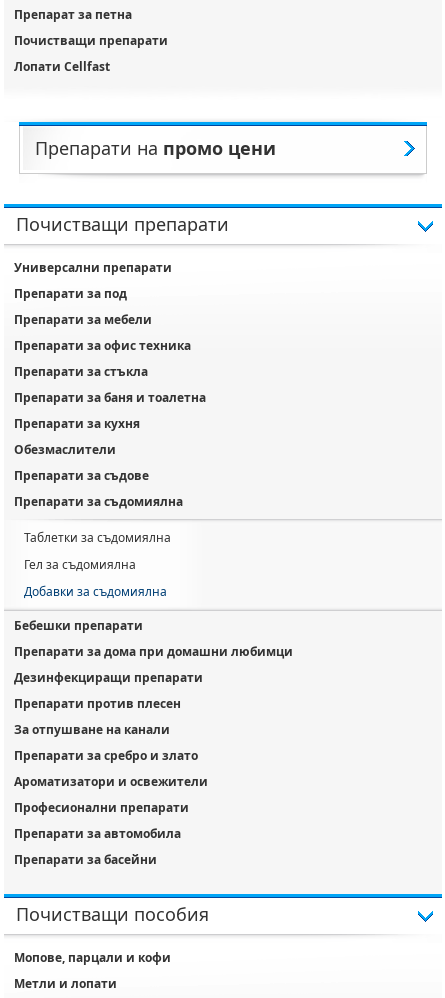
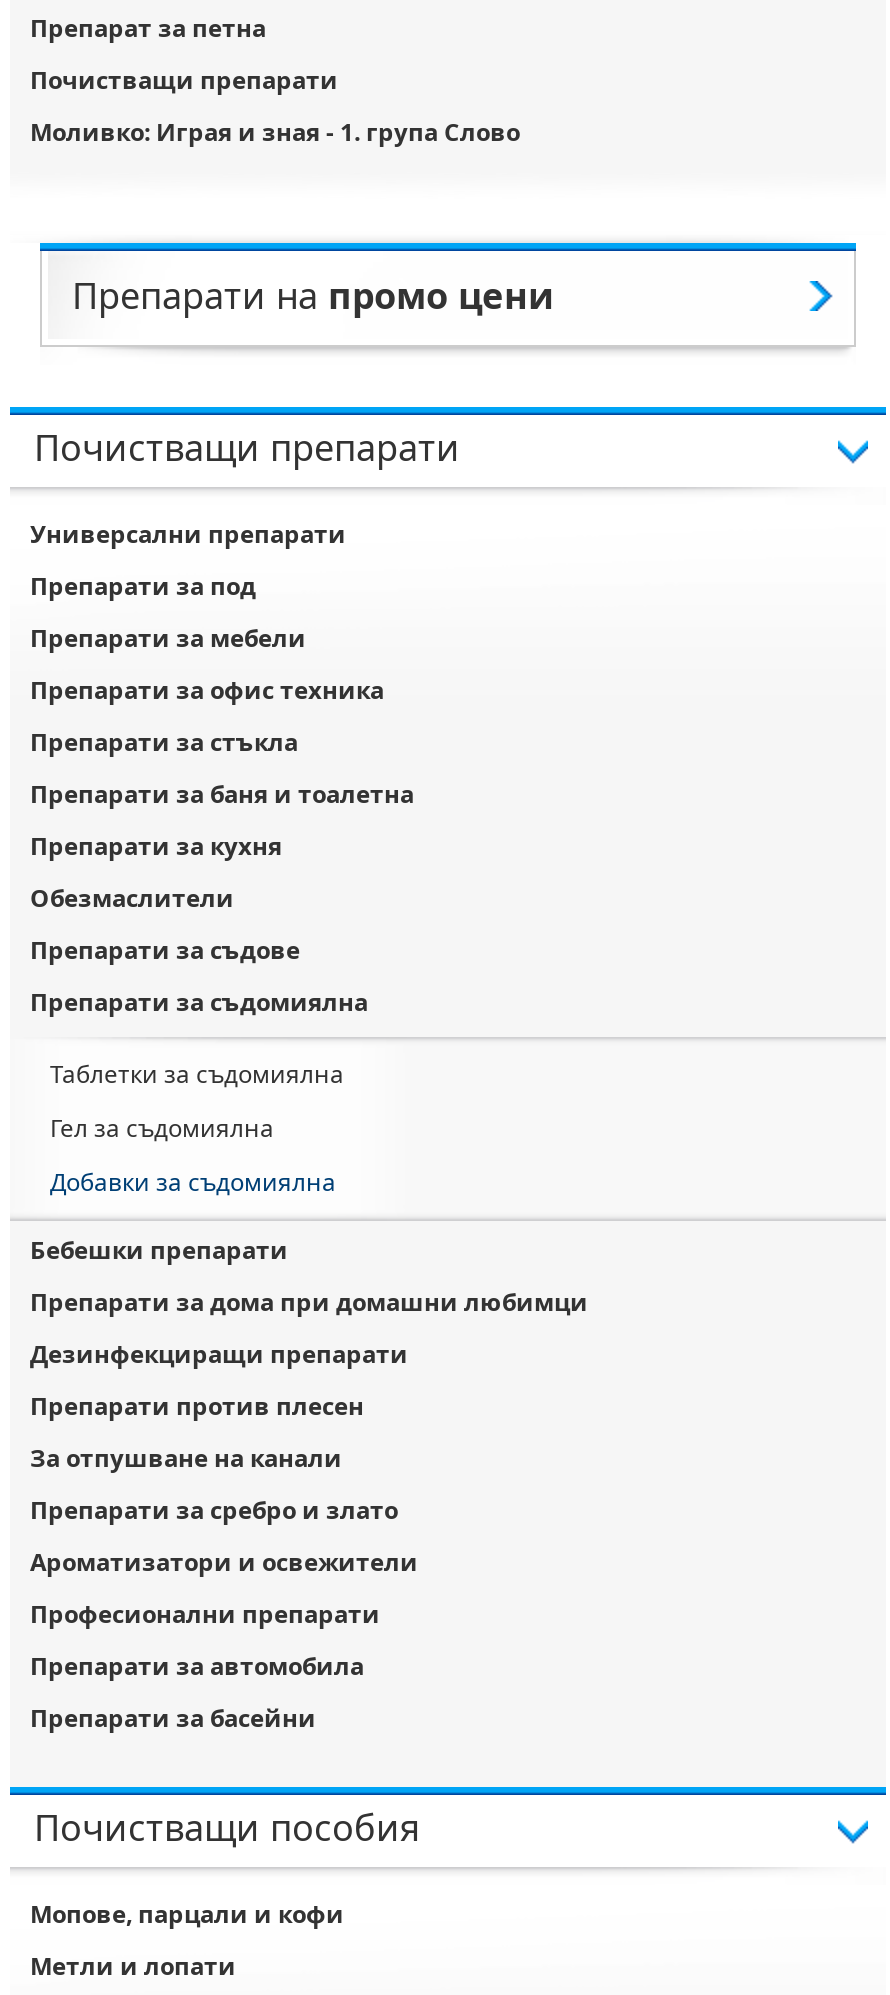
[14,58,110,75] Лопати Cellfast -> [30,115,520,149] Моливко: Играя и зная - 1. група Слово

